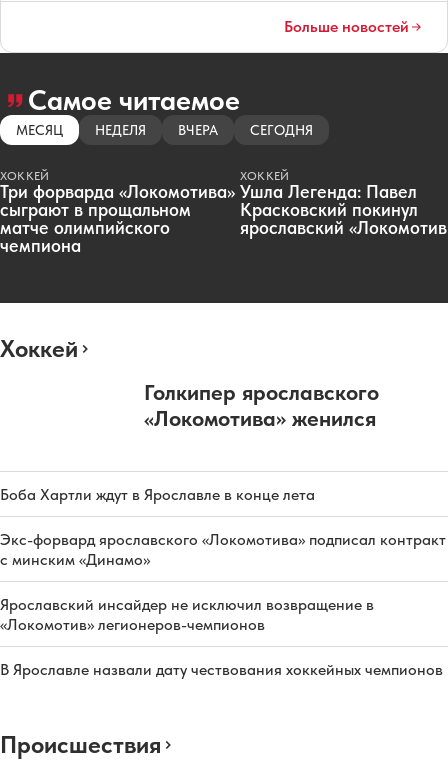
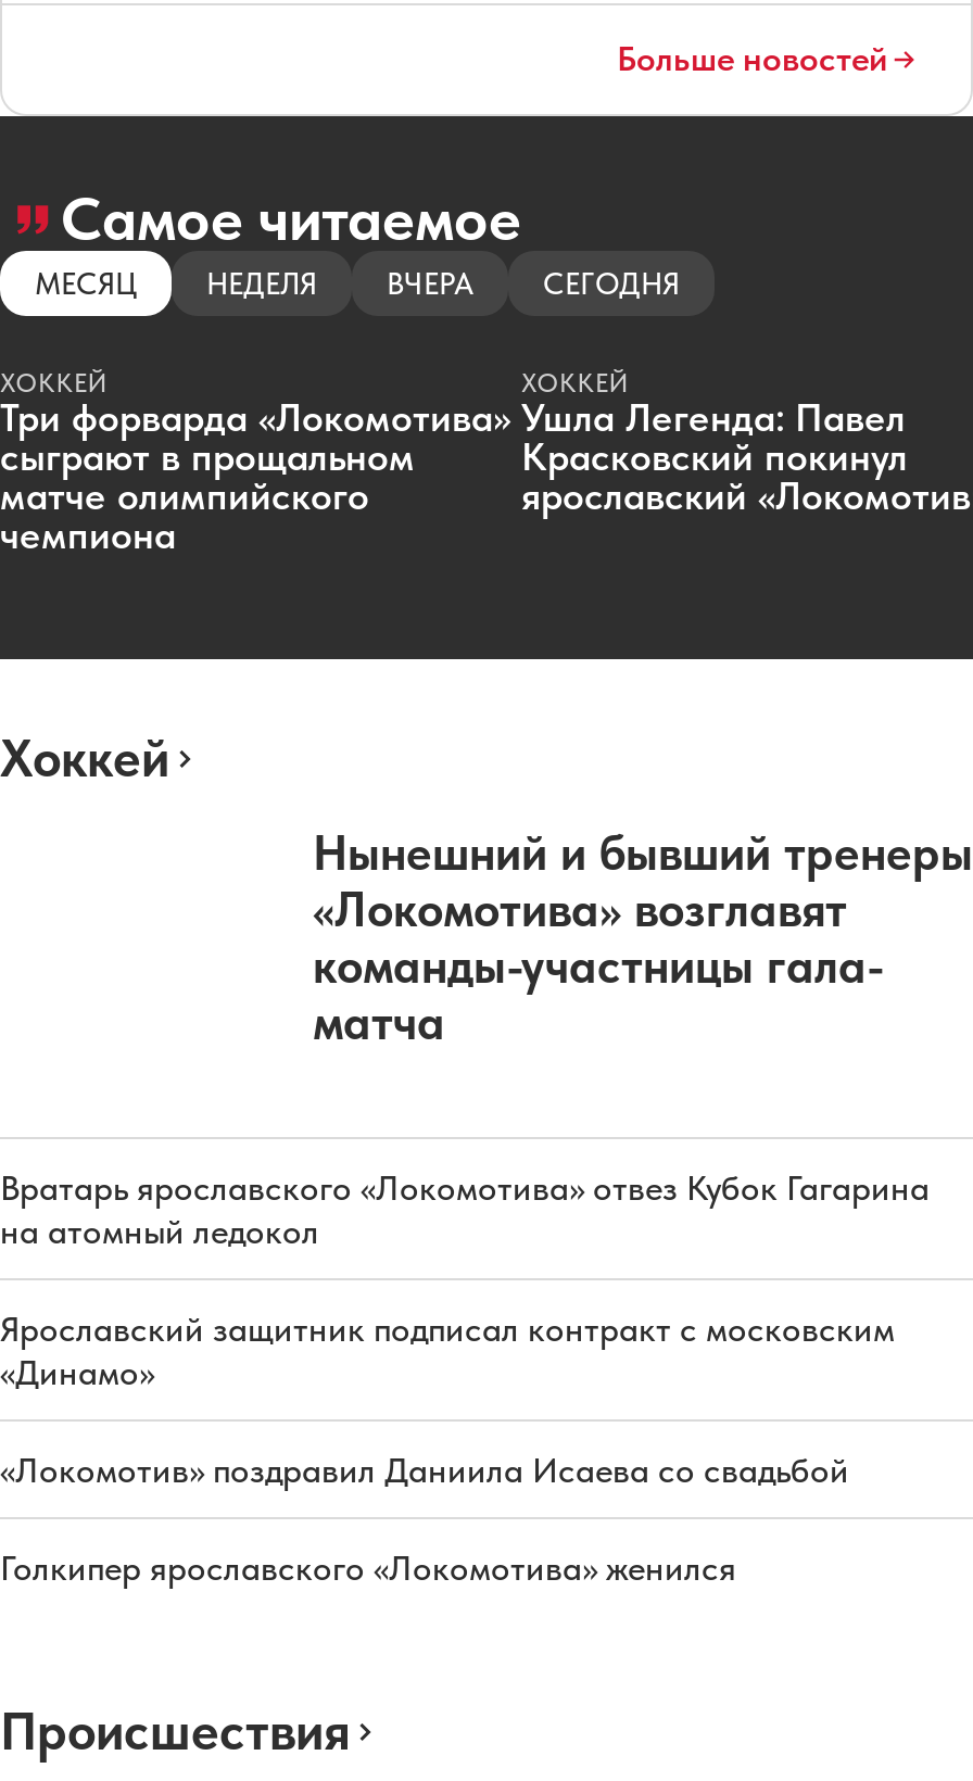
[144,379,379,431] Голкипер ярославского | «Локомотива» женился -> [313,823,973,1049] Нынешний и бывший тренеры | «Локомотива» возглавят | команды-участницы гала- | матча
[0,485,315,504] Боба Хартли ждут в Ярославле в конце лета -> [0,1166,930,1251] Вратарь ярославского «Локомотива» отвез Кубок Гагарина | на атомный ледокол
[0,530,446,569] Экс-форвард ярославского «Локомотива» подписал контракт | с минским «Динамо» -> [0,1307,895,1392] Ярославский защитник подписал контракт с московским | «Динамо»
[0,595,374,634] Ярославский инсайдер не исключил возвращение в | «Локомотив» легионеров-чемпионов -> [0,1448,849,1490] «Локомотив» поздравил Даниила Исаева со свадьбой
[0,660,443,679] В Ярославле назвали дату чествования хоккейных чемпионов -> [0,1546,736,1587] Голкипер ярославского «Локомотива» женился

